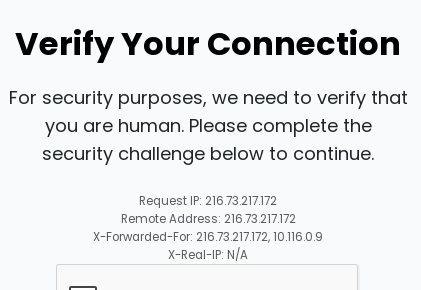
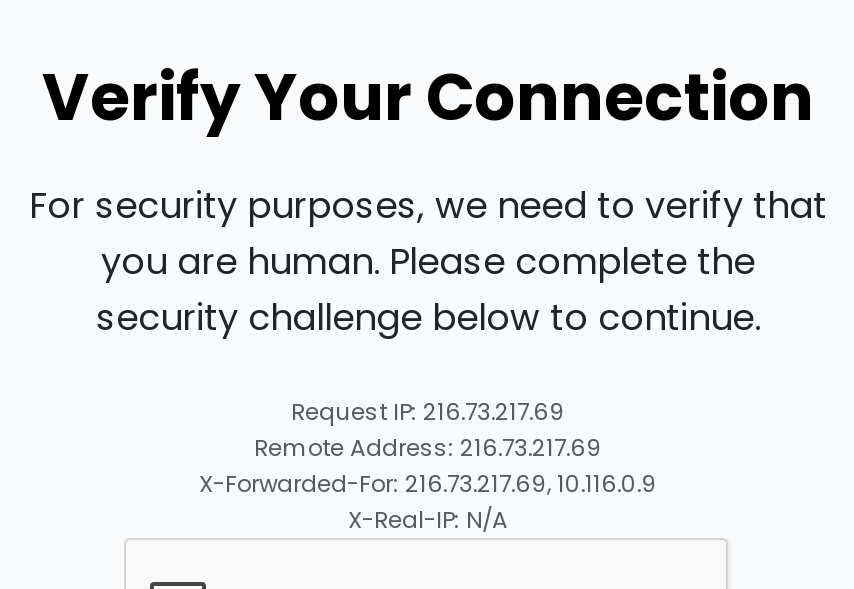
[139,193,277,209] Request IP: 216.73.217.172 -> [291,396,565,428] Request IP: 216.73.217.69
[120,211,295,227] Remote Address: 216.73.217.172 -> [254,432,602,464] Remote Address: 216.73.217.69
[93,229,323,245] X-Forwarded-For: 216.73.217.172, 10.116.0.9 -> [199,468,657,500] X-Forwarded-For: 216.73.217.69, 10.116.0.9

